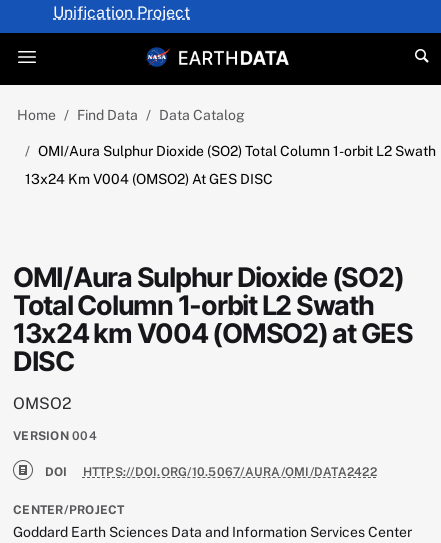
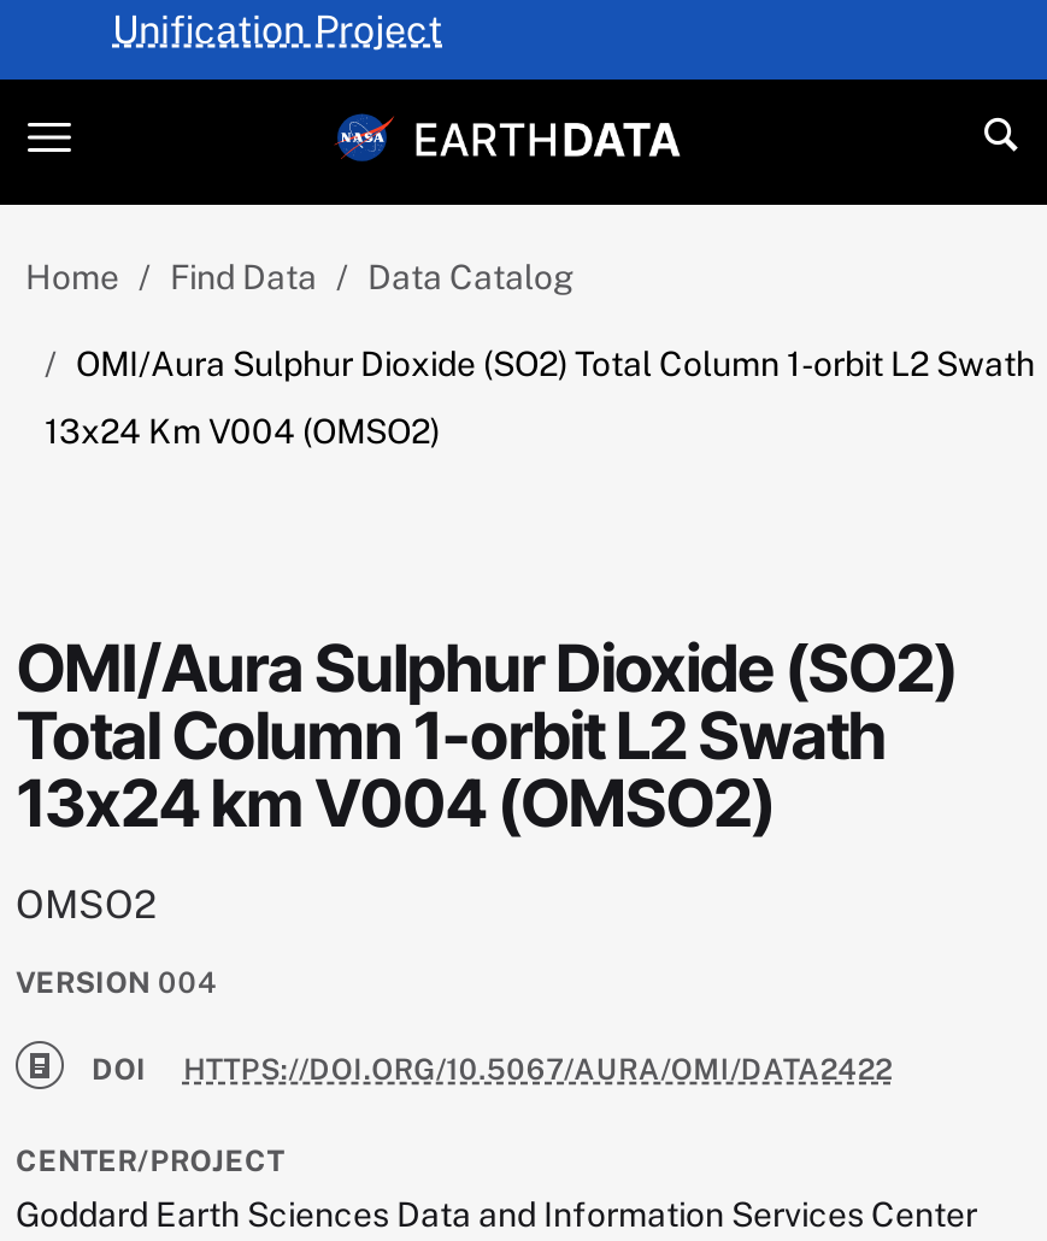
[25,171,273,187] 13x24 Km V004 (OMSO2) At GES DISC -> [45,413,440,452] 13x24 Km V004 (OMSO2)
[13,317,413,377] 13x24 km V004 (OMSO2) at GES | DISC -> [16,765,774,842] 13x24 km V004 (OMSO2)

